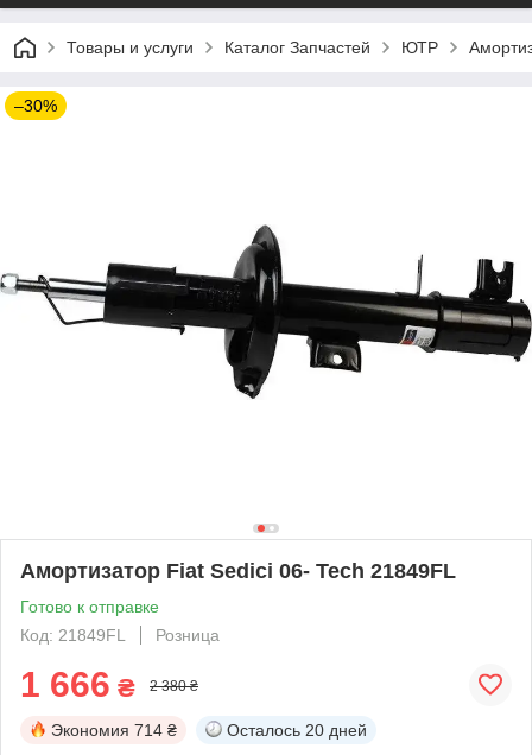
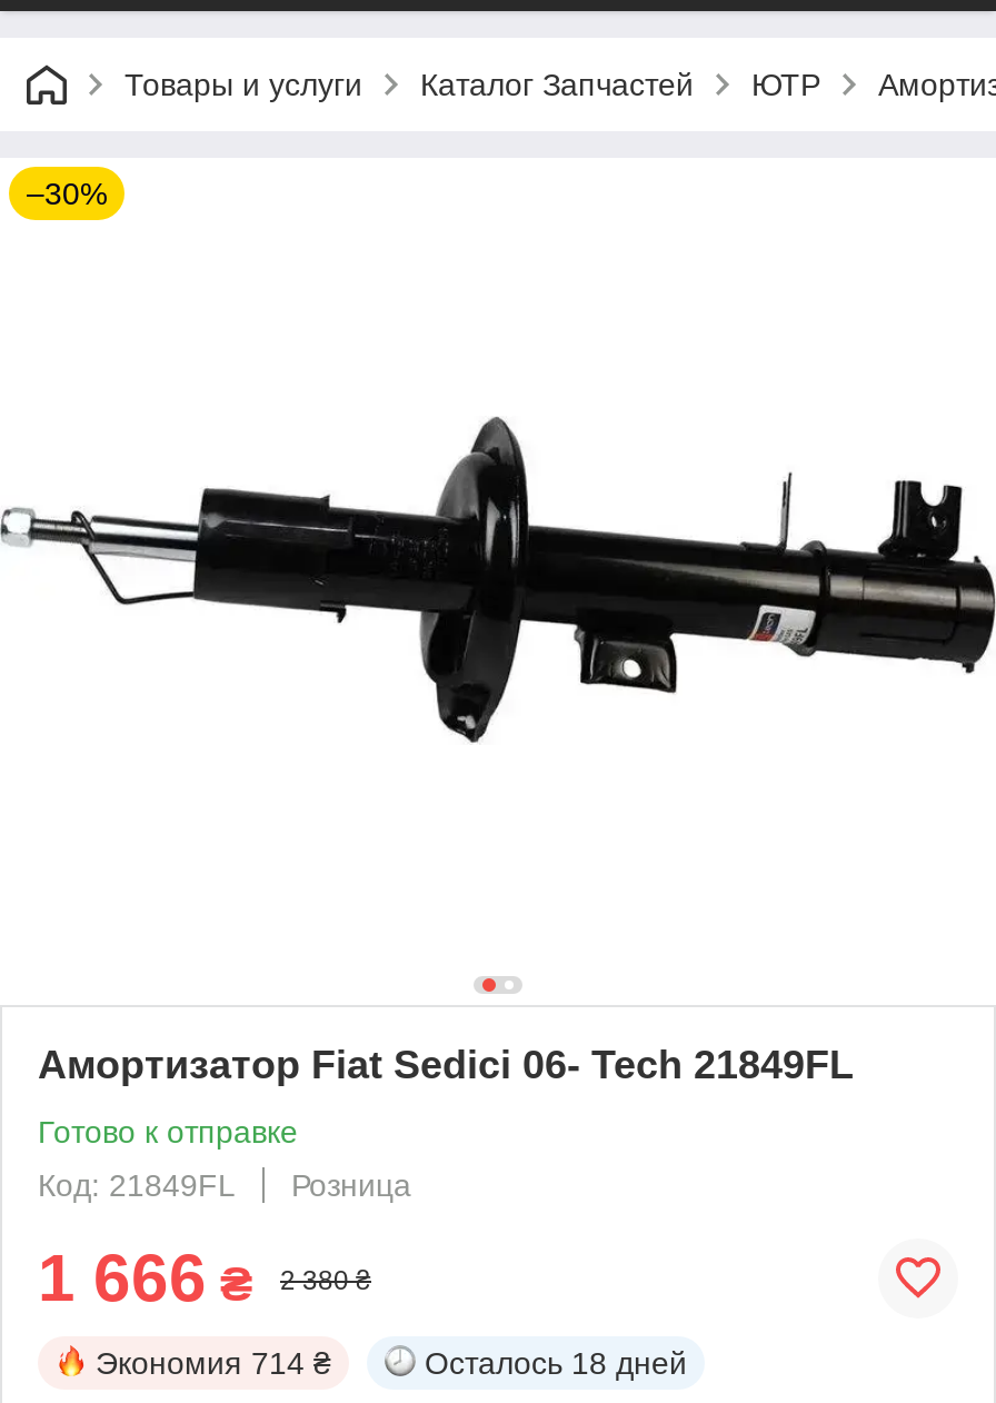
[227,720,367,739] Осталось 20 дней -> [425,1345,687,1380] Осталось 18 дней

